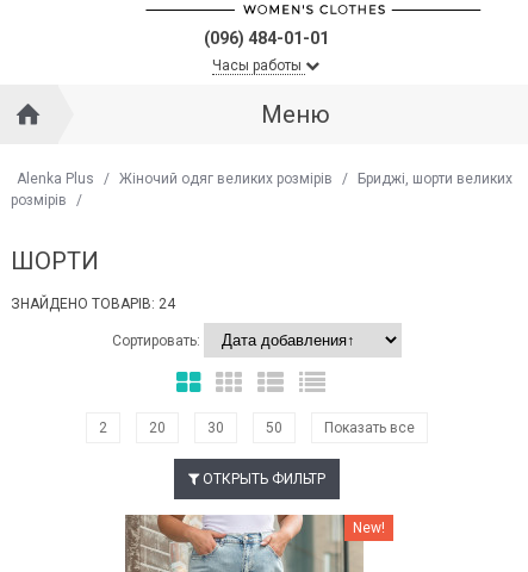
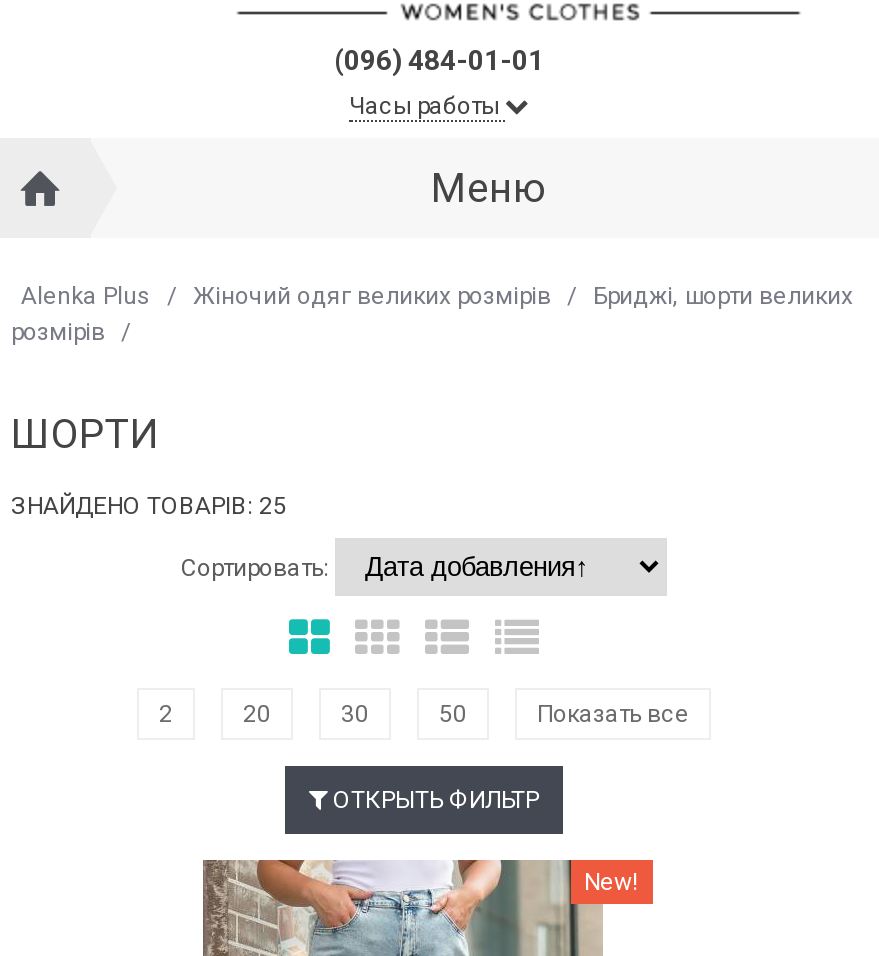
[11,296,175,312] ЗНАЙДЕНО ТОВАРІВ: 24 -> [11,492,287,520] ЗНАЙДЕНО ТОВАРІВ: 25

